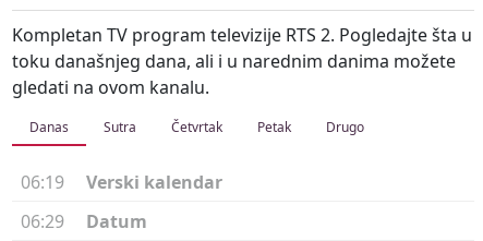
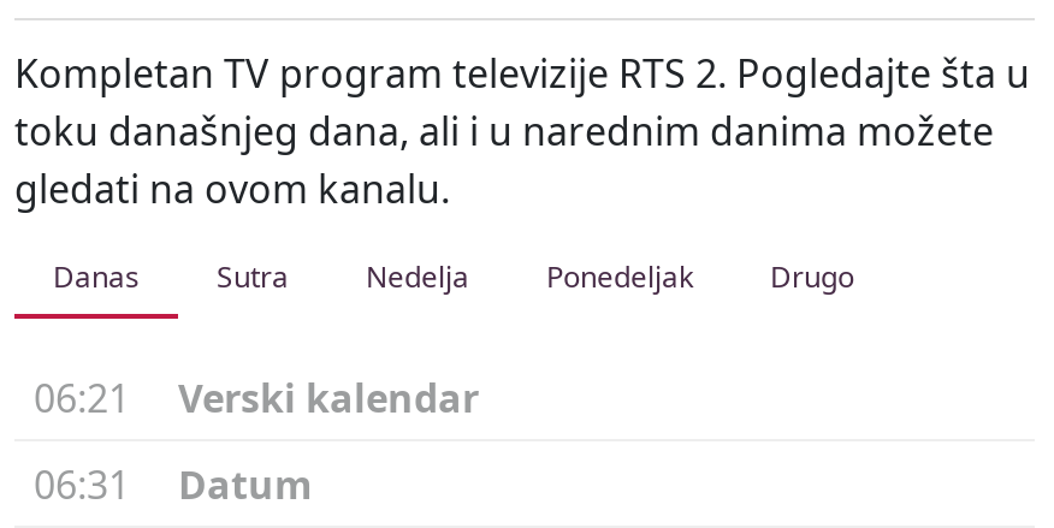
[171,118,291,136] Četvrtak | Petak -> [366,256,693,297] Nedelja | Ponedeljak
[21,170,222,194] 06:19 Verski kalendar -> [34,372,479,425] 06:21 Verski kalendar
[21,209,147,233] 06:29 Datum -> [34,457,313,510] 06:31 Datum

